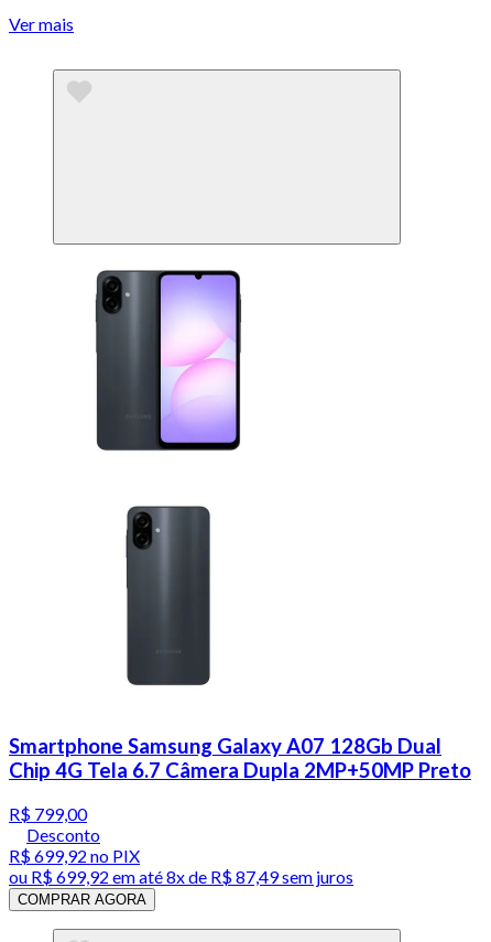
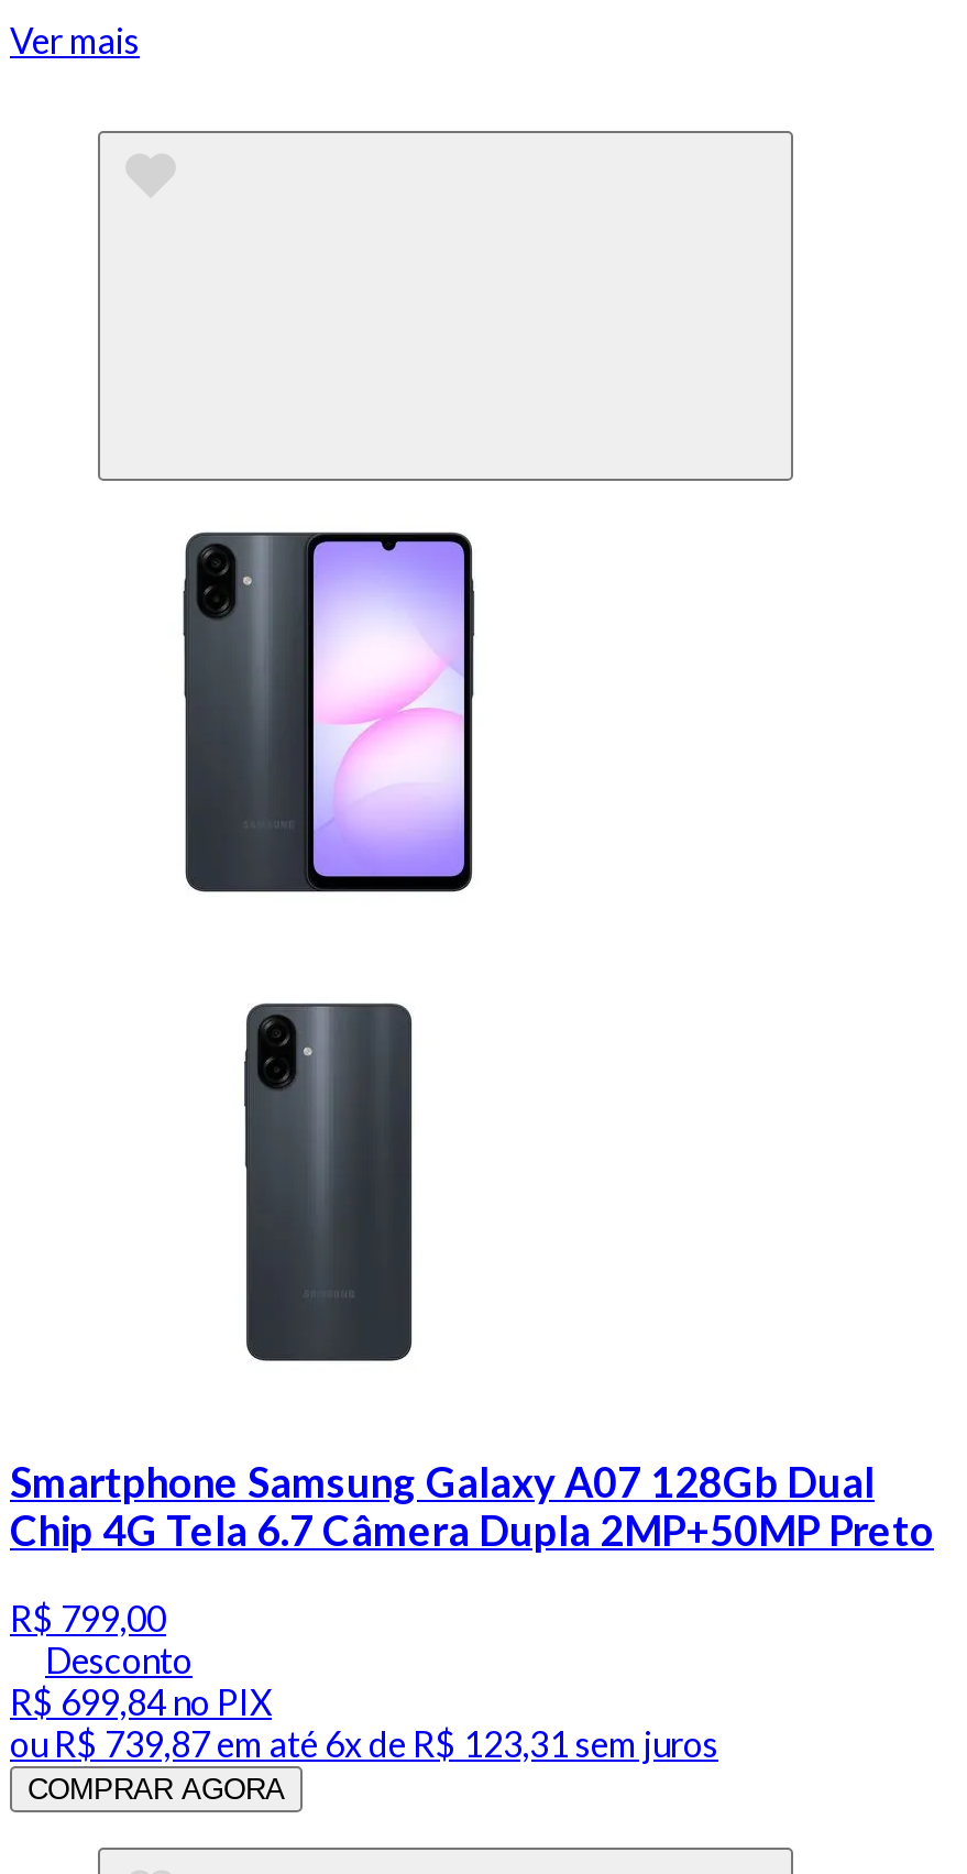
[9,845,140,866] R$ 699,92 no PIX -> [10,1681,272,1722] R$ 699,84 no PIX
[9,866,353,887] ou R$ 699,92 em até 8x de R$ 87,49 sem juros -> [10,1722,718,1764] ou R$ 739,87 em até 6x de R$ 123,31 sem juros

